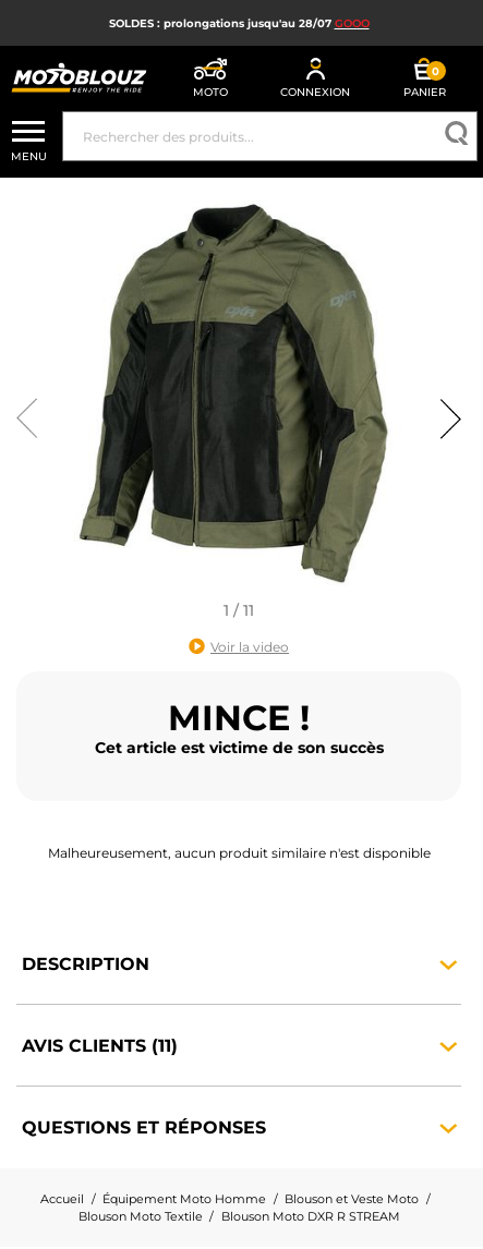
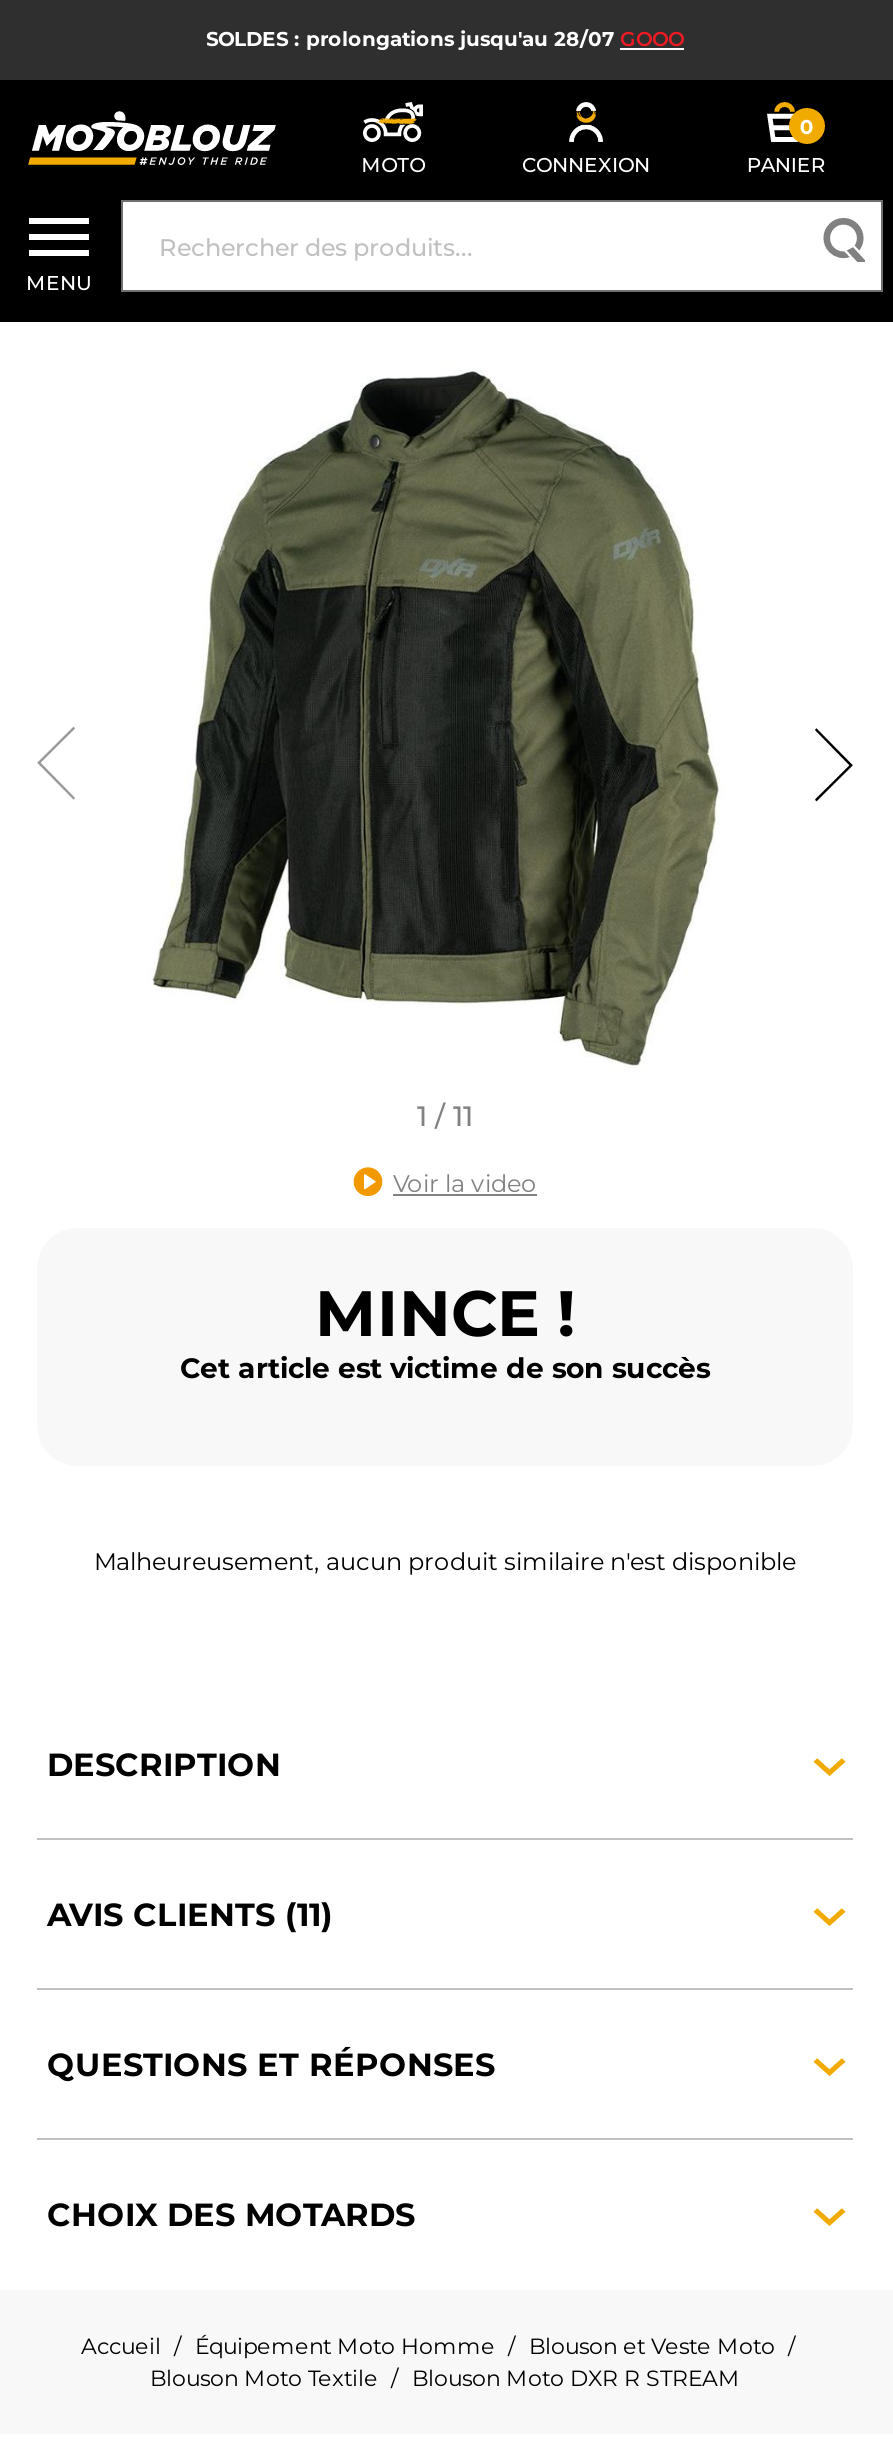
none -> [47,2196,415,2234] CHOIX DES MOTARDS

